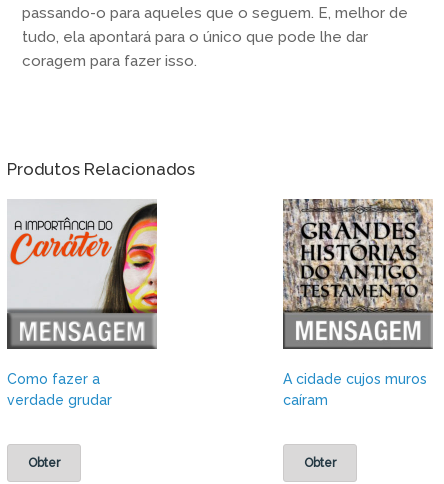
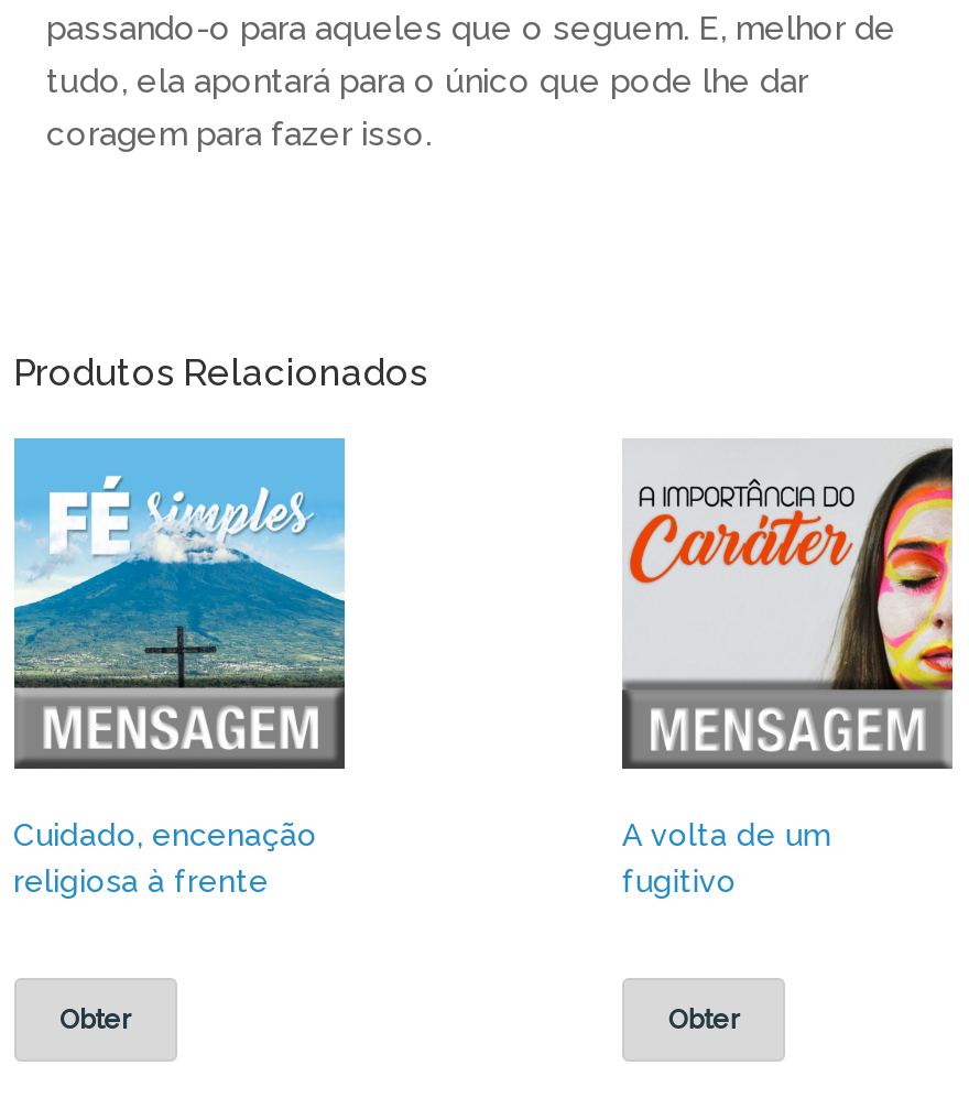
[6,200,158,408] [image] | Como fazer a | verdade grudar -> [12,438,347,898] [image] | Cuidado, encenação | religiosa à frente
[283,198,434,313] [image] -> [622,438,955,689] [image]
[283,371,427,408] A cidade cujos muros | caíram -> [622,817,831,898] A volta de um | fugitivo

